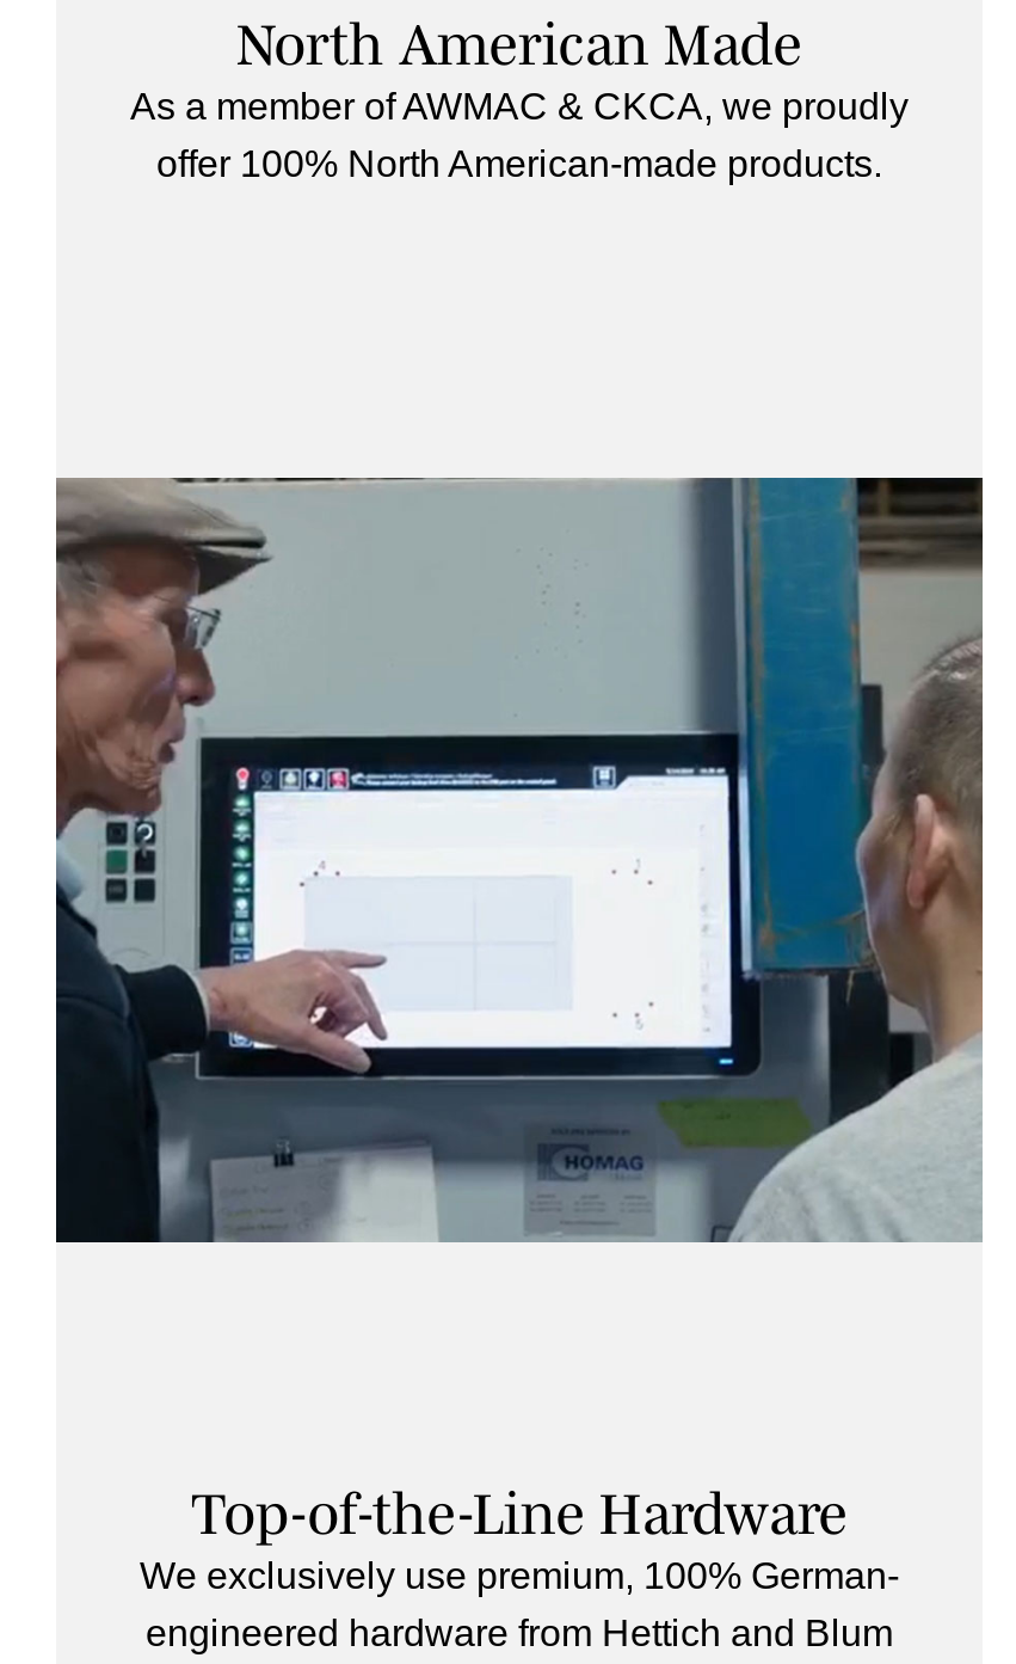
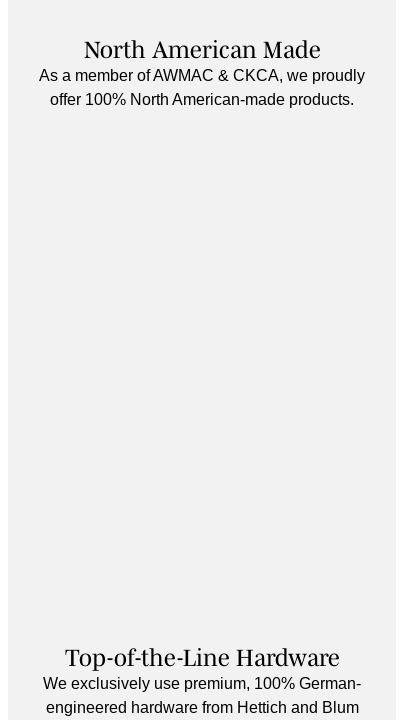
[54,475,985,1245] [image] -> none

